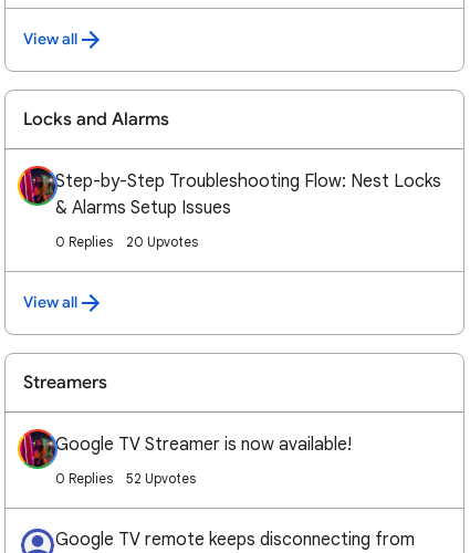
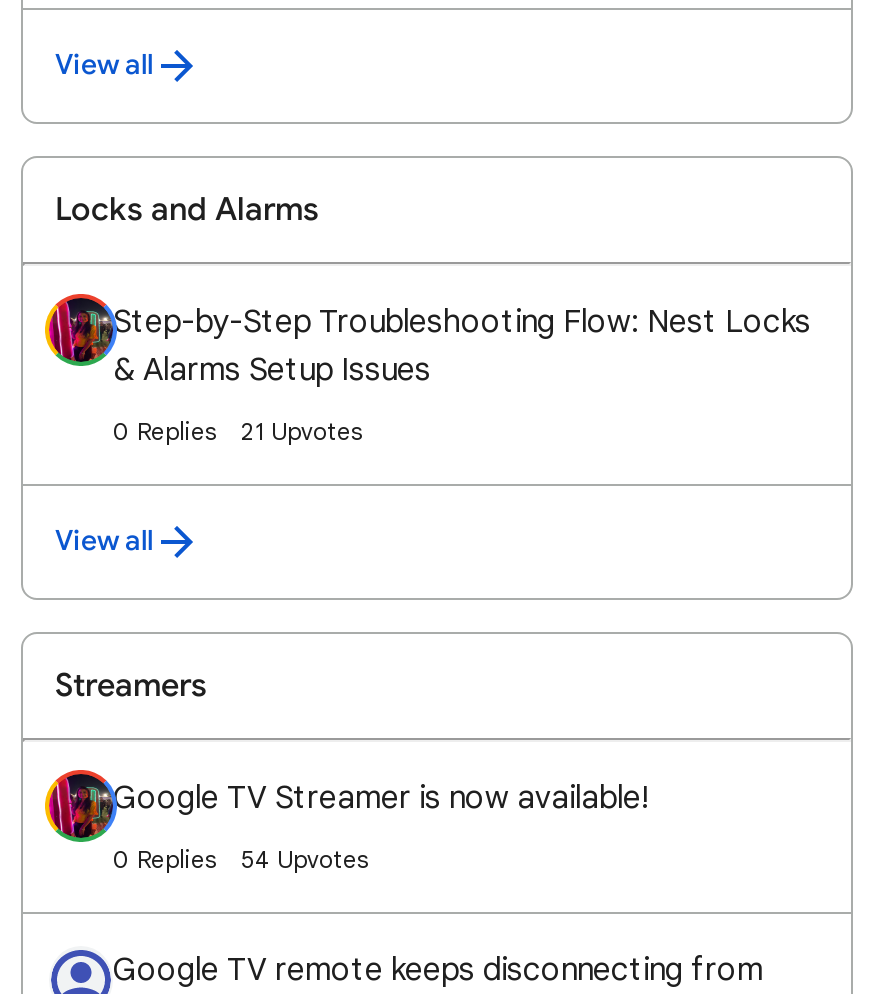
[126,233,198,250] 20 Upvotes -> [241,416,363,446] 21 Upvotes
[126,470,196,487] 52 Upvotes -> [241,844,369,874] 54 Upvotes

